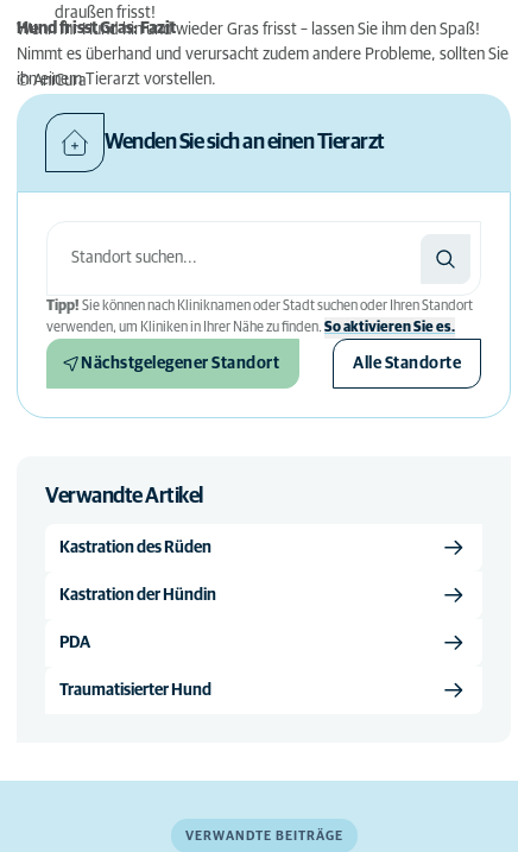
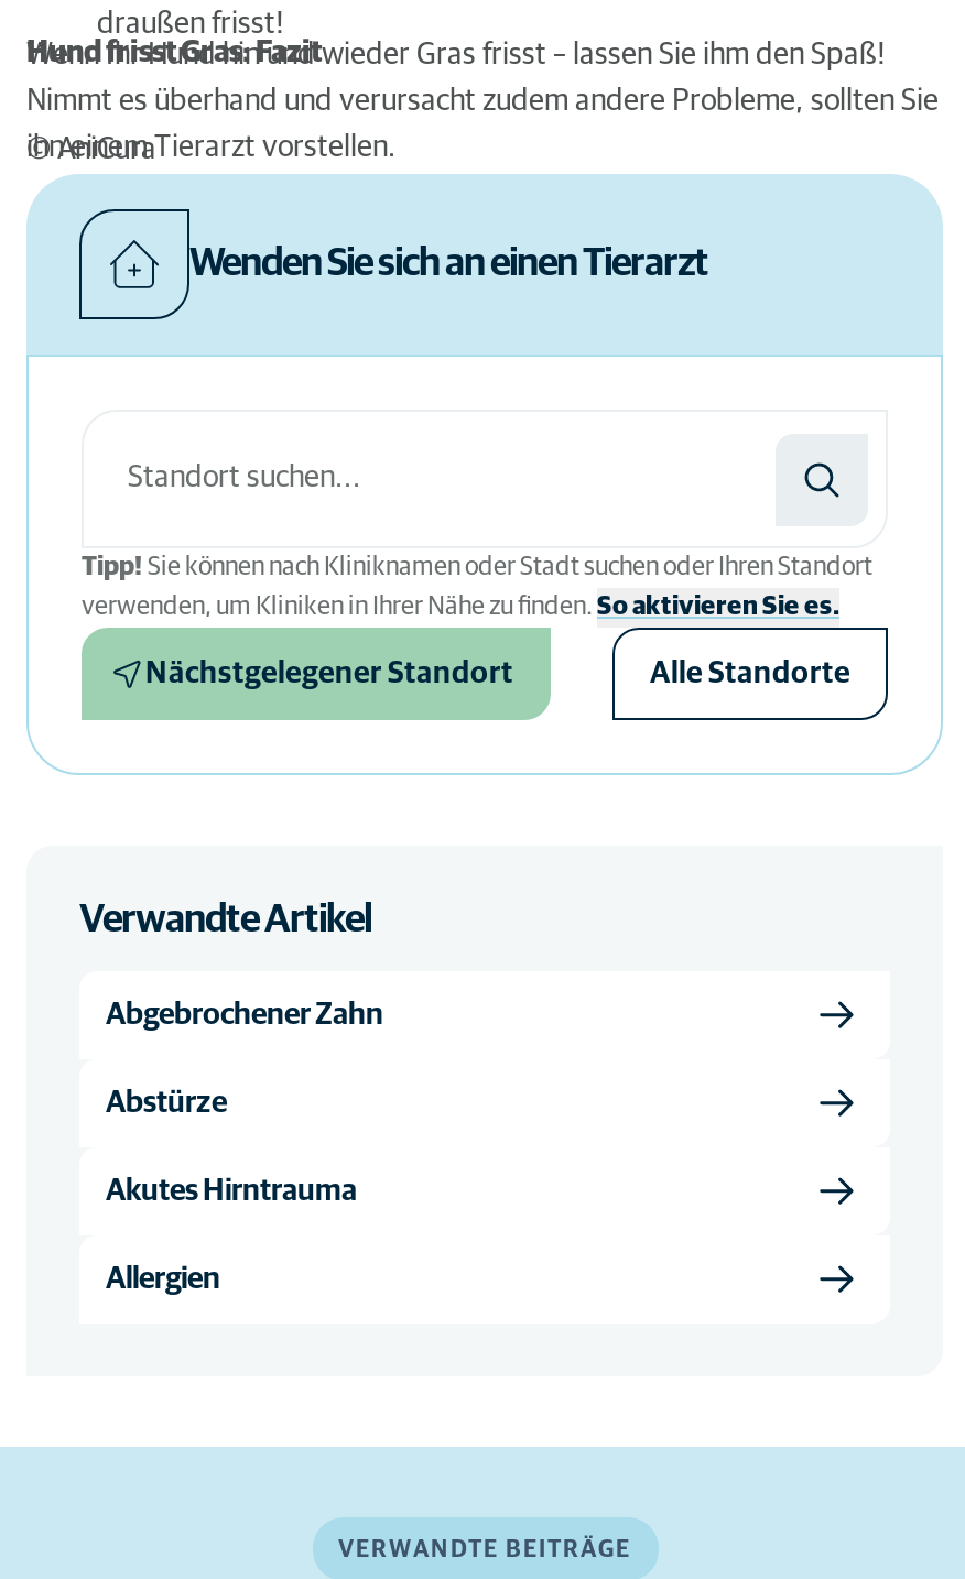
[59,539,211,556] Kastration des Rüden -> [106,999,383,1030] Abgebrochener Zahn
[59,586,216,603] Kastration der Hündin -> [106,1087,227,1118] Abstürze
[59,634,90,651] PDA -> [106,1175,357,1206] Akutes Hirntrauma
[59,681,211,698] Traumatisierter Hund -> [106,1263,220,1294] Allergien

